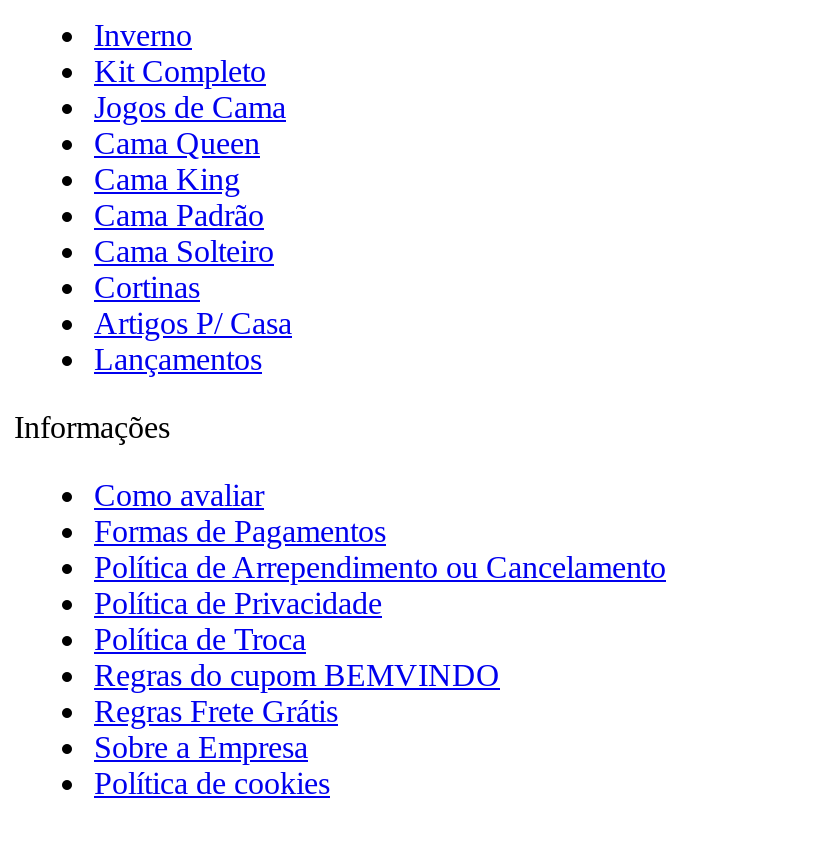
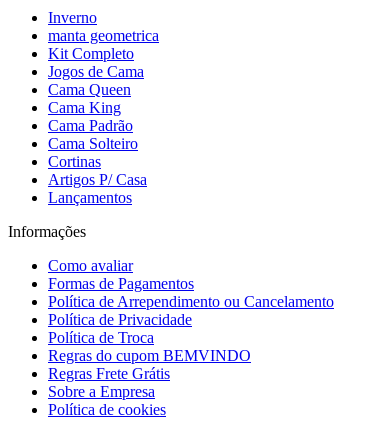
none -> [48,27,159,44] manta geometrica

